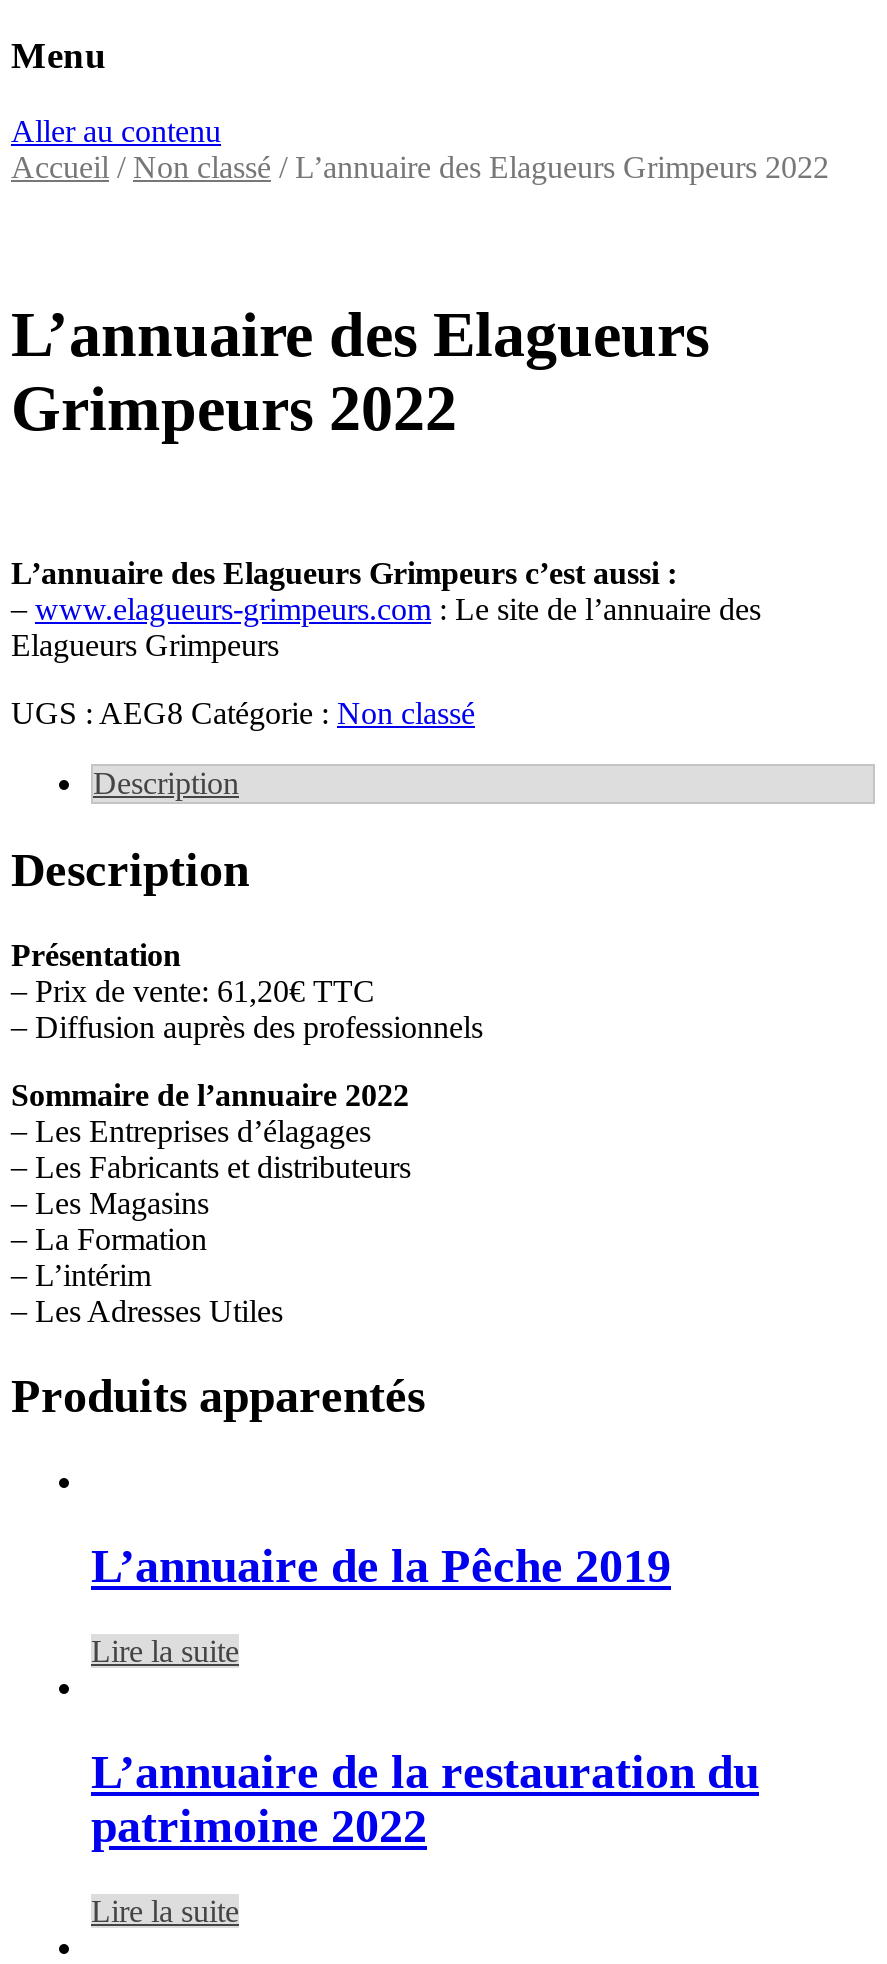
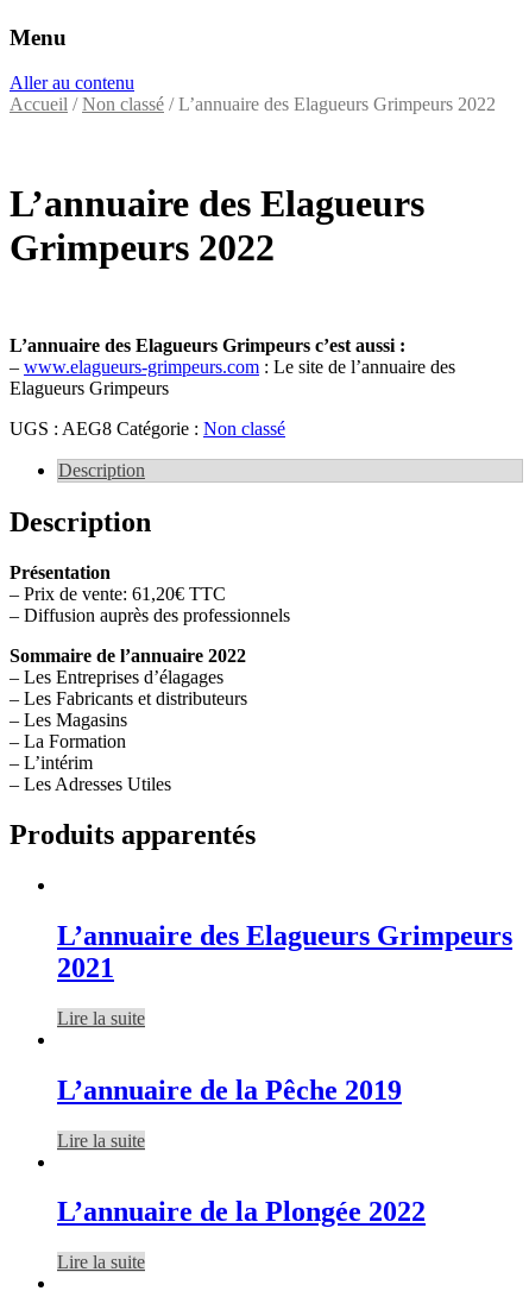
none -> [57,920,512,1028] L’annuaire des Elagueurs Grimpeurs | 2021 | Lire la suite
moved [91,1540,671,1668] -> [57,1074,402,1150]: L’annuaire de la Pêche 2019 | Lire la suite
[91,1745,759,1851] L’annuaire de la restauration du | patrimoine 2022 -> [57,1196,426,1227] L’annuaire de la Plongée 2022

